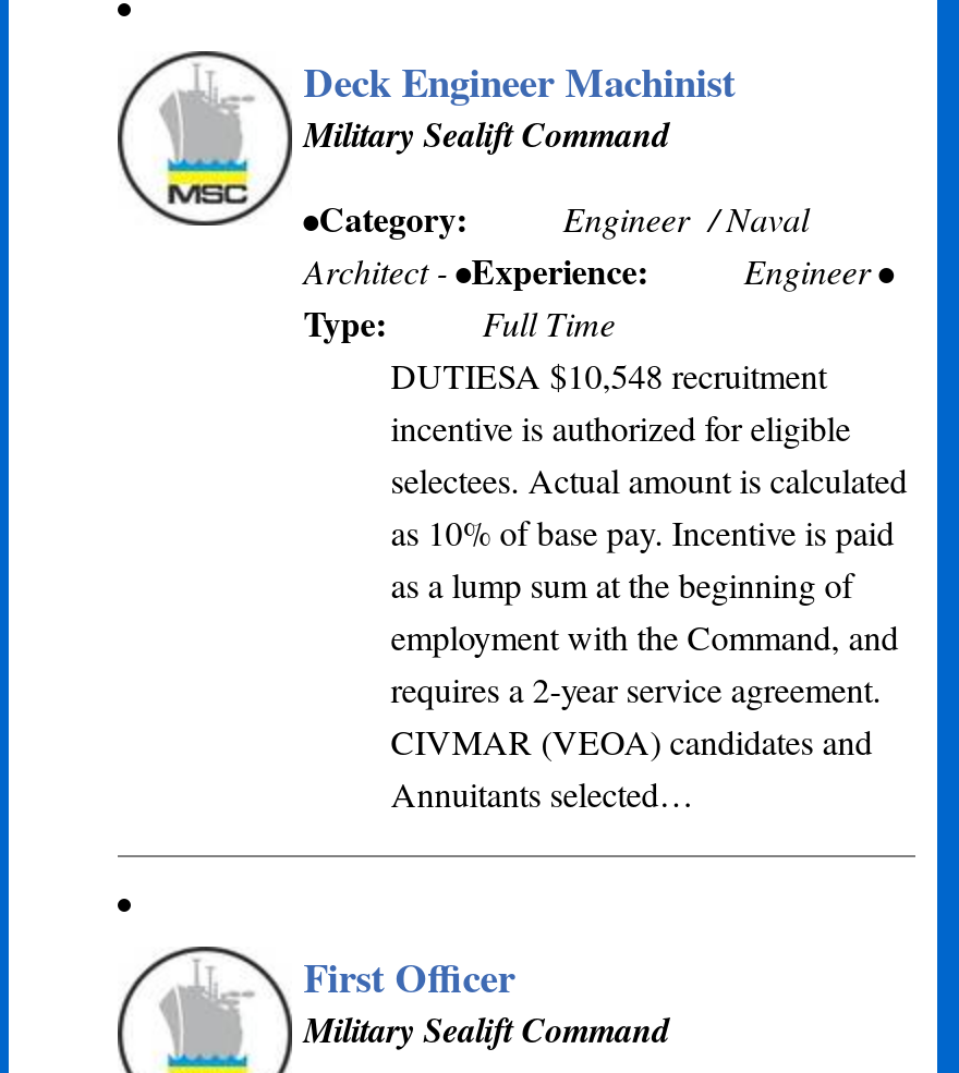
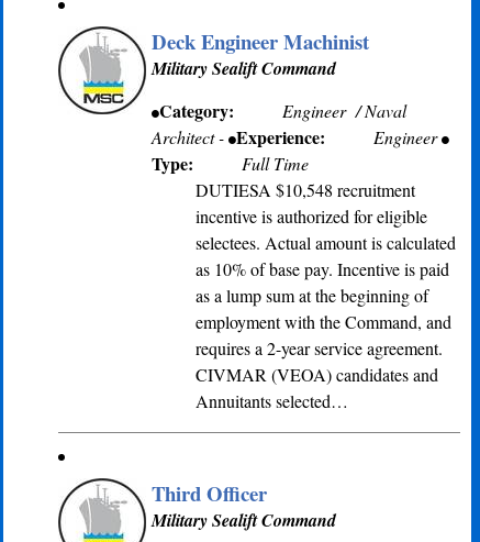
[303,947,515,1005] First Officer -> [152,478,267,508] Third Officer

